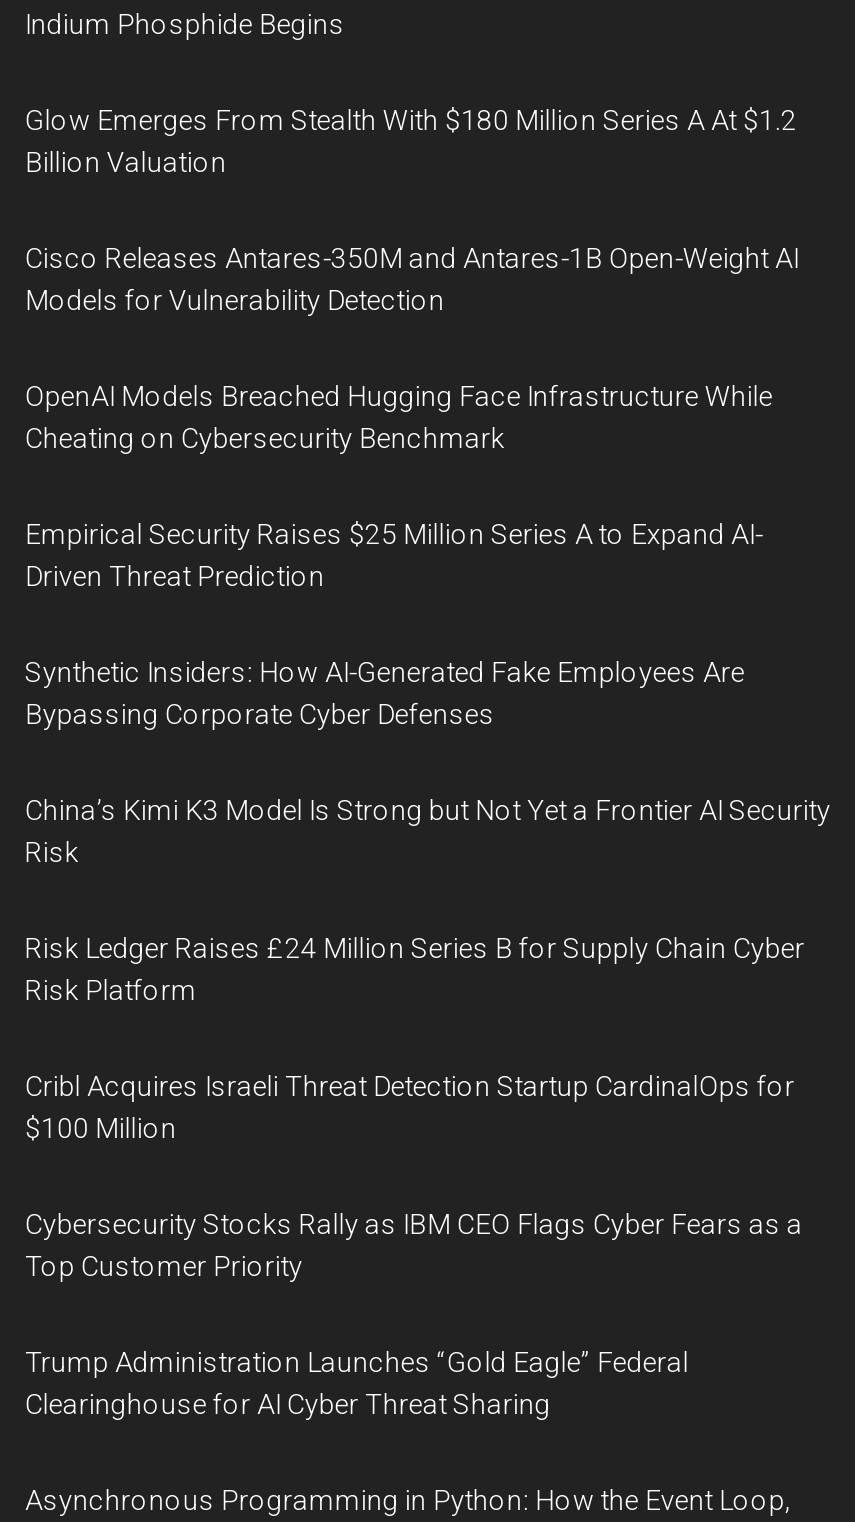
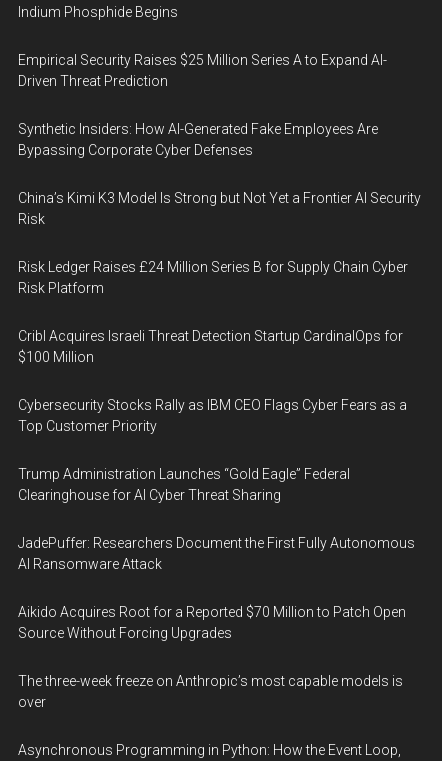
[25,104,799,454] Glow Emerges From Stealth With $180 Million Series A At $1.2 | Billion Valuation | Cisco Releases Antares-350M and Antares-1B Open-Weight AI | Models for Vulnerability Detection | OpenAI Models Breached Hugging Face Infrastructure While | Cheating on Cybersecurity Benchmark -> none
moved [25,518,831,1420] -> [18,52,421,503]: Empirical Security Raises $25 Million Series A to Expand AI- | Driven Threat Prediction | Synthetic Insiders: How AI-Generated Fake Employees Are | ... | Trump Administration Launches “Gold Eagle” Federal | Clearinghouse for AI Cyber Threat Sharing
none -> [18,535,415,710] JadePuffer: Researchers Document the First Fully Autonomous | AI Ransomware Attack | Aikido Acquires Root for a Reported $70 Million to Patch Open | Source Without Forcing Upgrades | The three-week freeze on Anthropic’s most capable models is | over

